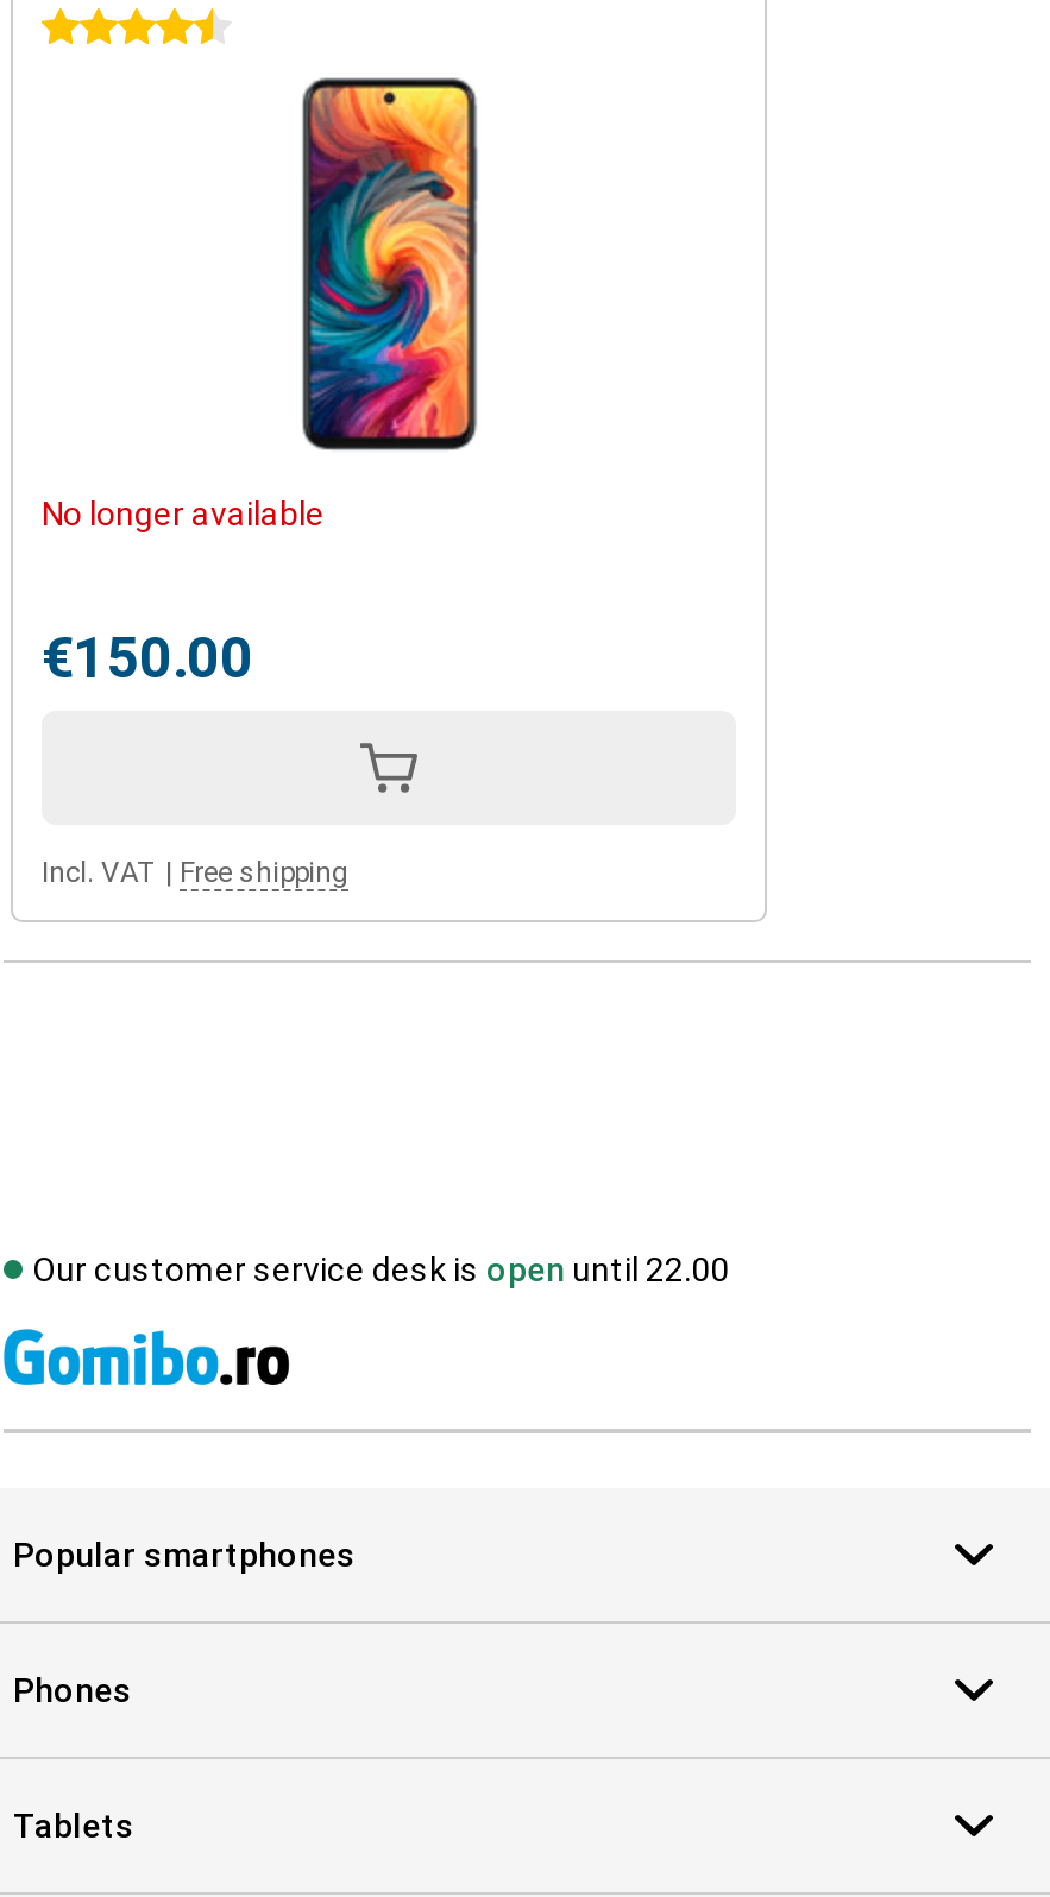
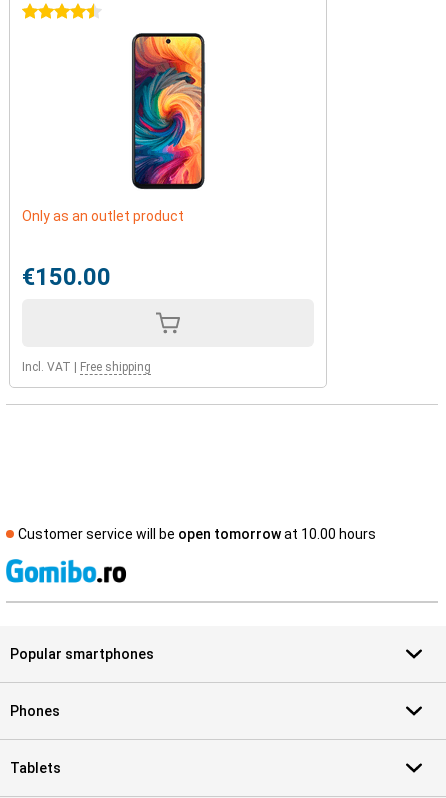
[42,494,325,532] No longer available -> [22,208,184,224] Only as an outlet product
[32,1250,729,1288] Our customer service desk is open until 22.00 -> [18,526,376,542] Customer service will be open tomorrow at 10.00 hours

